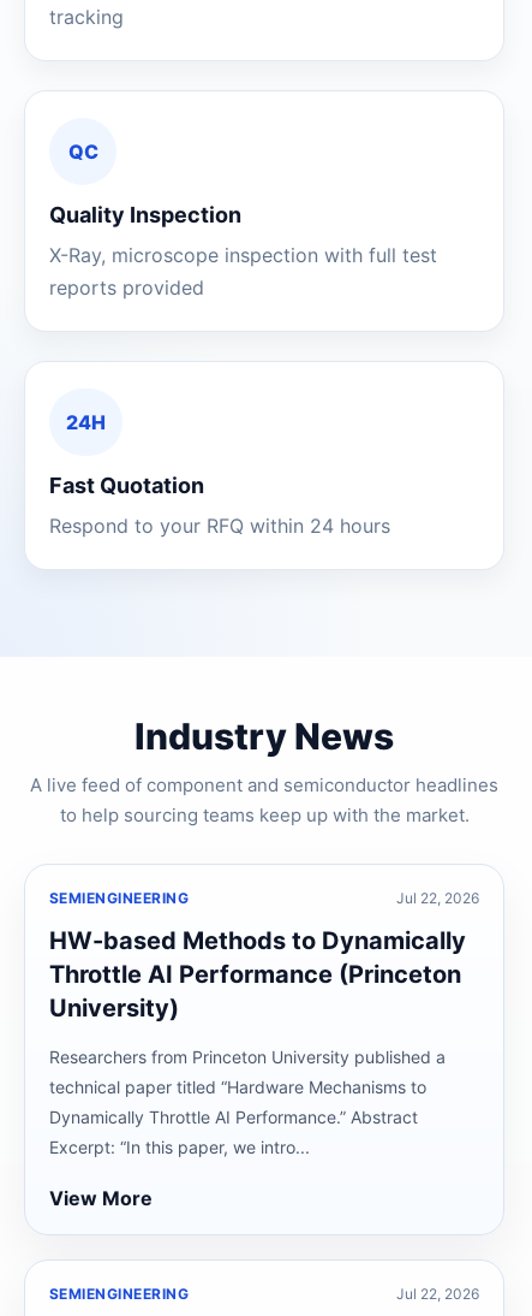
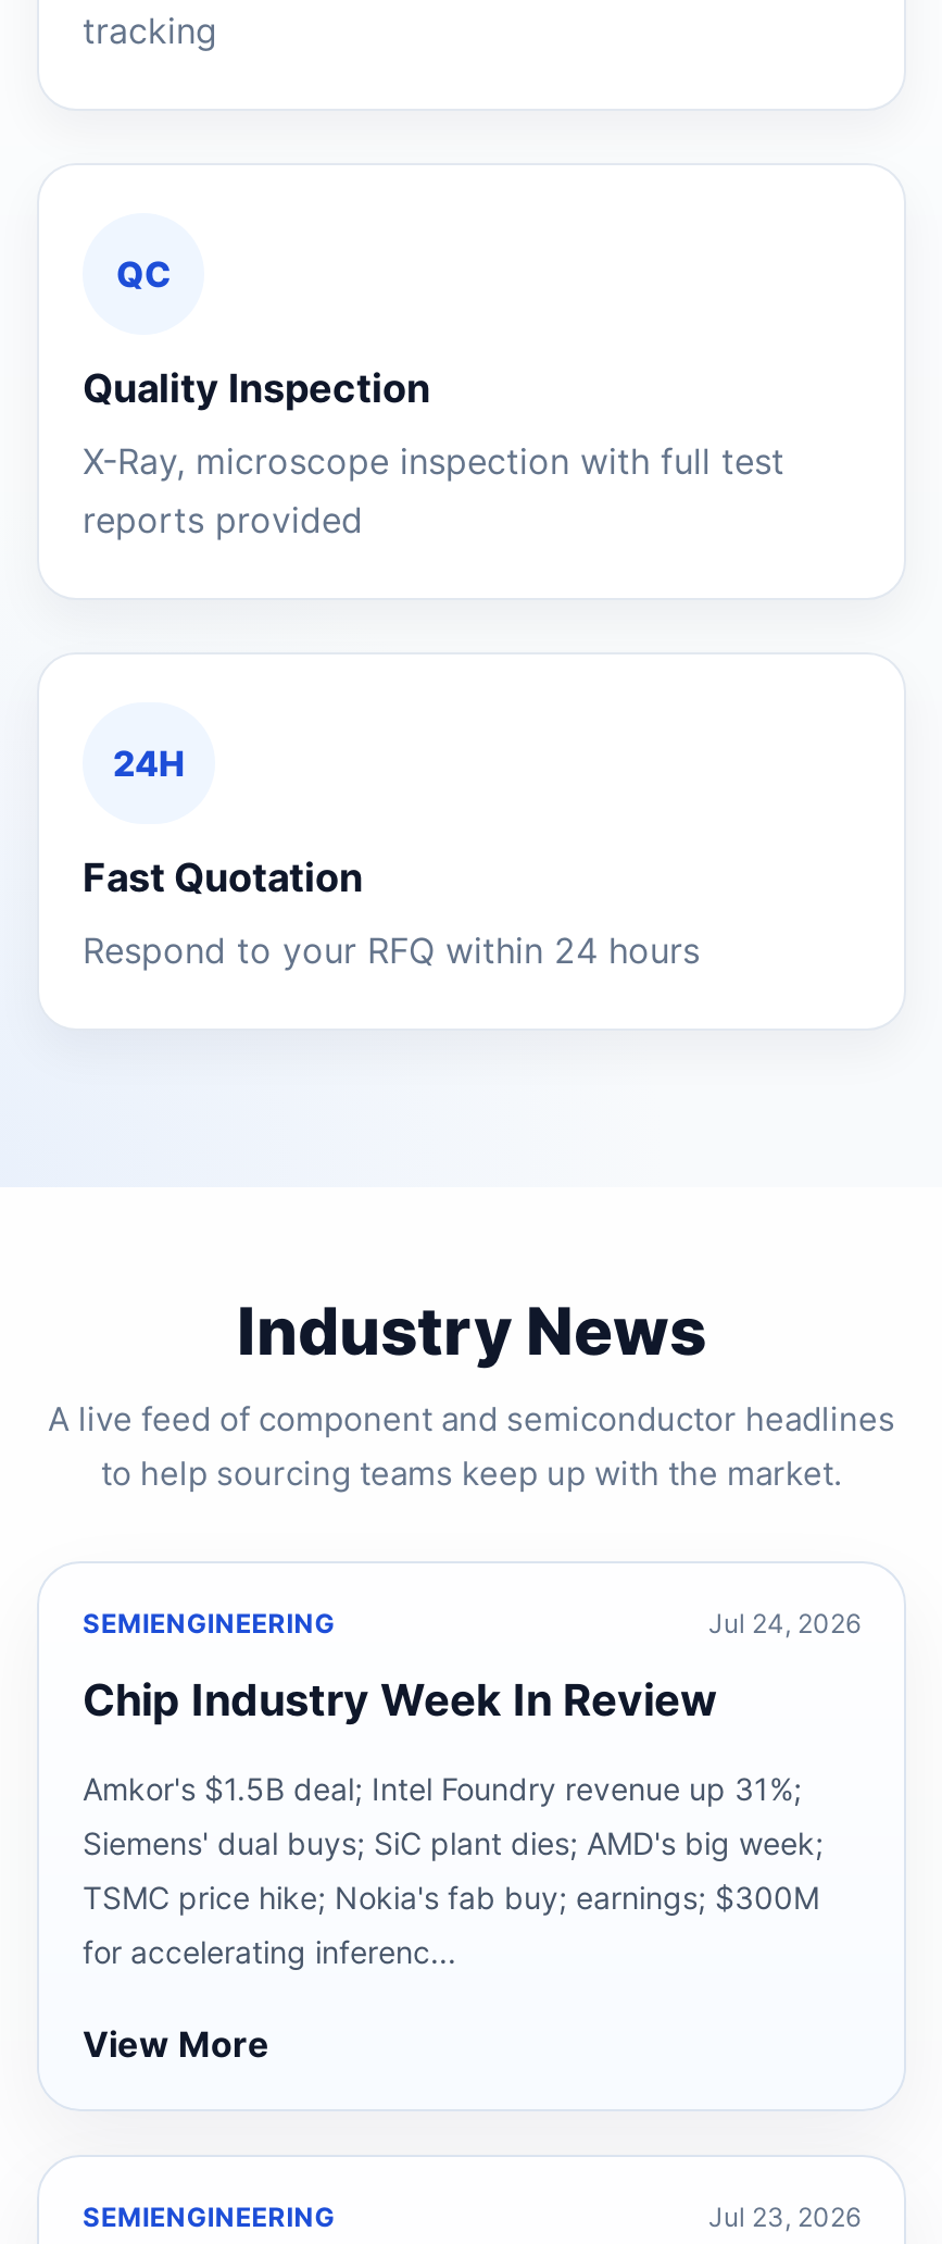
[396,889,479,907] Jul 22, 2026 -> [708,1607,861,1640] Jul 24, 2026
[49,926,466,1022] HW-based Methods to Dynamically | Throttle AI Performance (Princeton | University) -> [83,1674,717,1726] Chip Industry Week In Review
[49,1047,446,1067] Researchers from Princeton University published a -> [83,1770,802,1807] Amkor's $1.5B deal; Intel Foundry revenue up 31%;
[49,1077,426,1097] technical paper titled “Hardware Mechanisms to -> [83,1824,824,1861] Siemens' dual buys; SiC plant dies; AMD's big week;
[49,1107,418,1127] Dynamically Throttle AI Performance.” Abstract -> [83,1879,819,1916] TSMC price hike; Nokia's fab buy; earnings; $300M
[49,1137,310,1157] Excerpt: “In this paper, we intro... -> [83,1933,456,1970] for accelerating inferenc...
[396,1285,479,1303] Jul 22, 2026 -> [708,2201,861,2233] Jul 23, 2026

